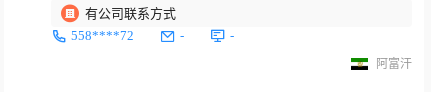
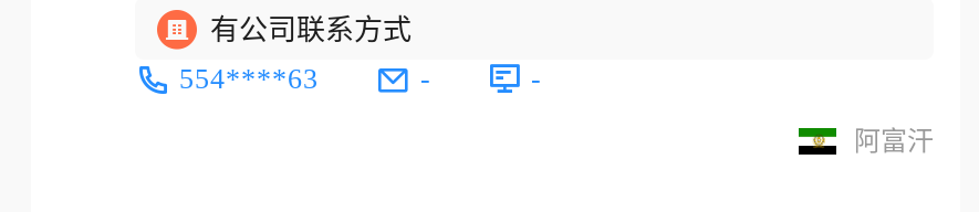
[71,28,134,43] 558****72 -> [179,62,319,95] 554****63

